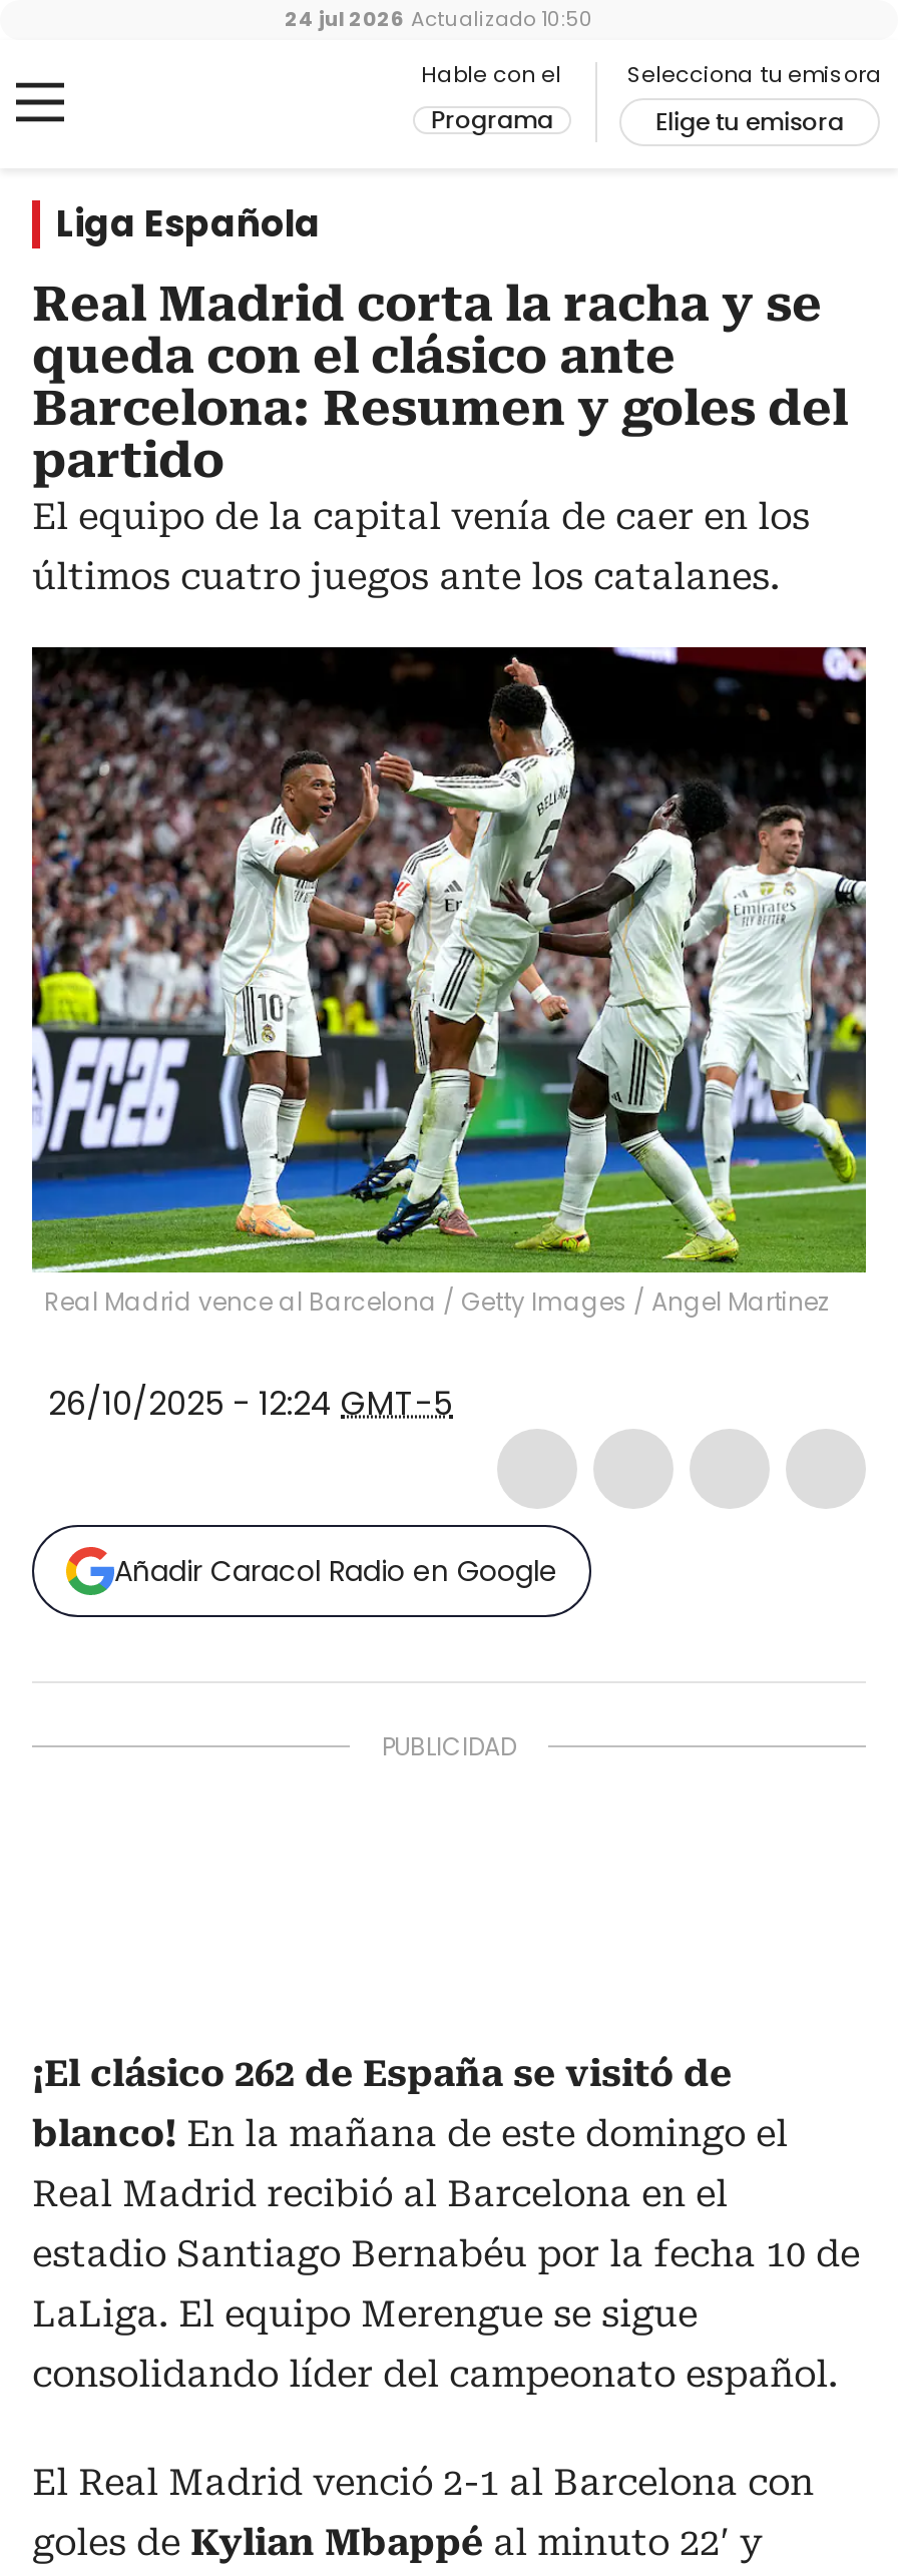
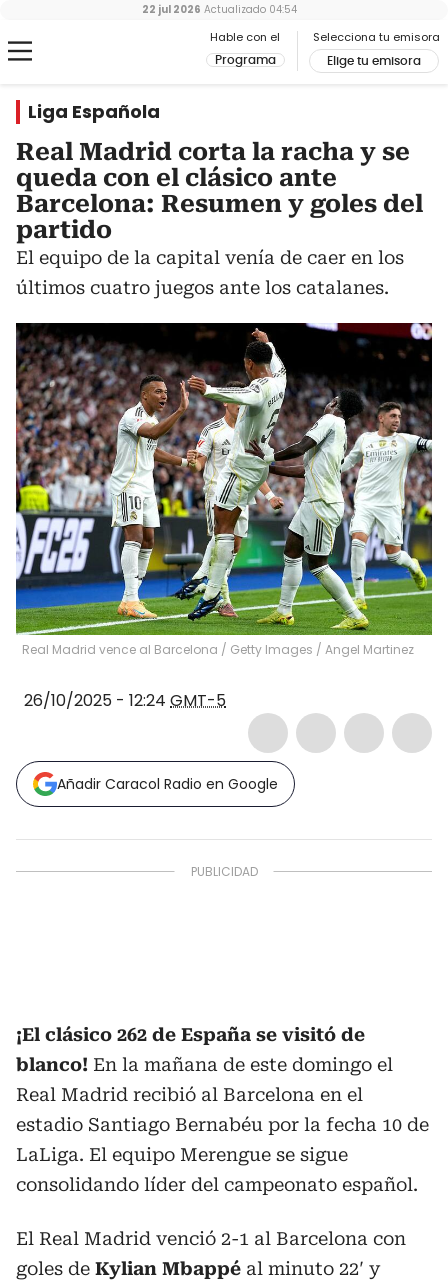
[285,4,593,34] 24 jul 2026 Actualizado 10:50 -> [141,2,296,17] 22 jul 2026 Actualizado 04:54

